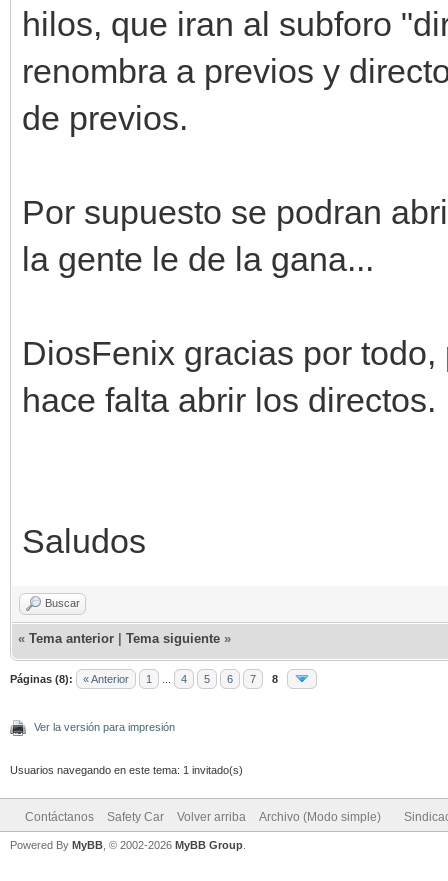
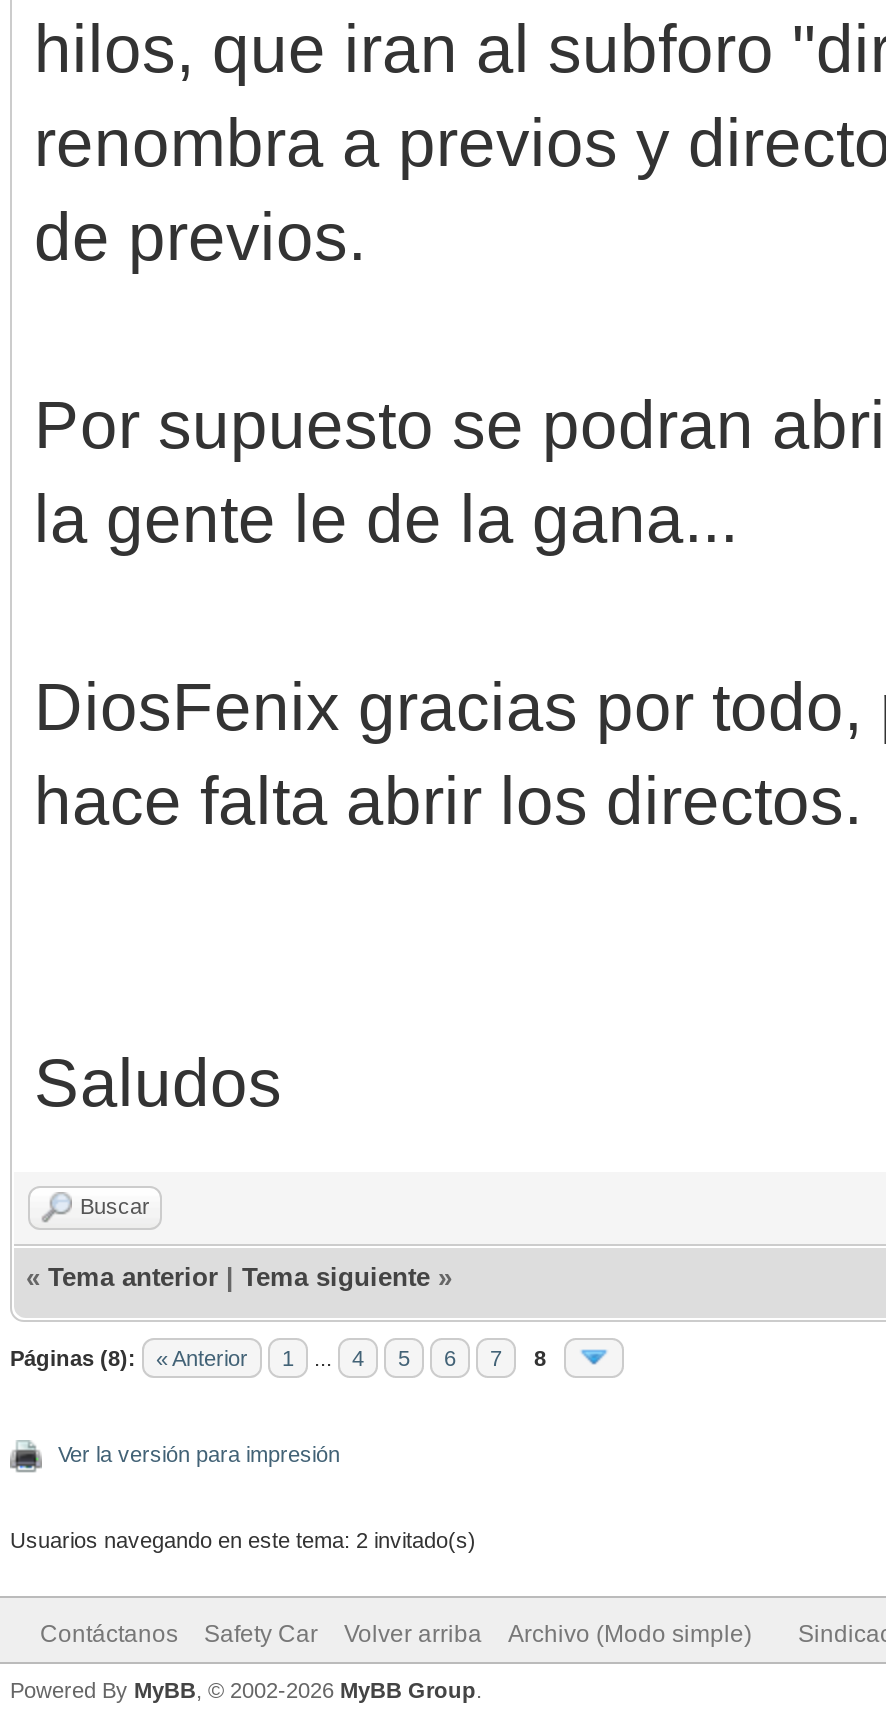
[10,764,243,776] Usuarios navegando en este tema: 1 invitado(s) -> [10,1528,476,1552] Usuarios navegando en este tema: 2 invitado(s)

